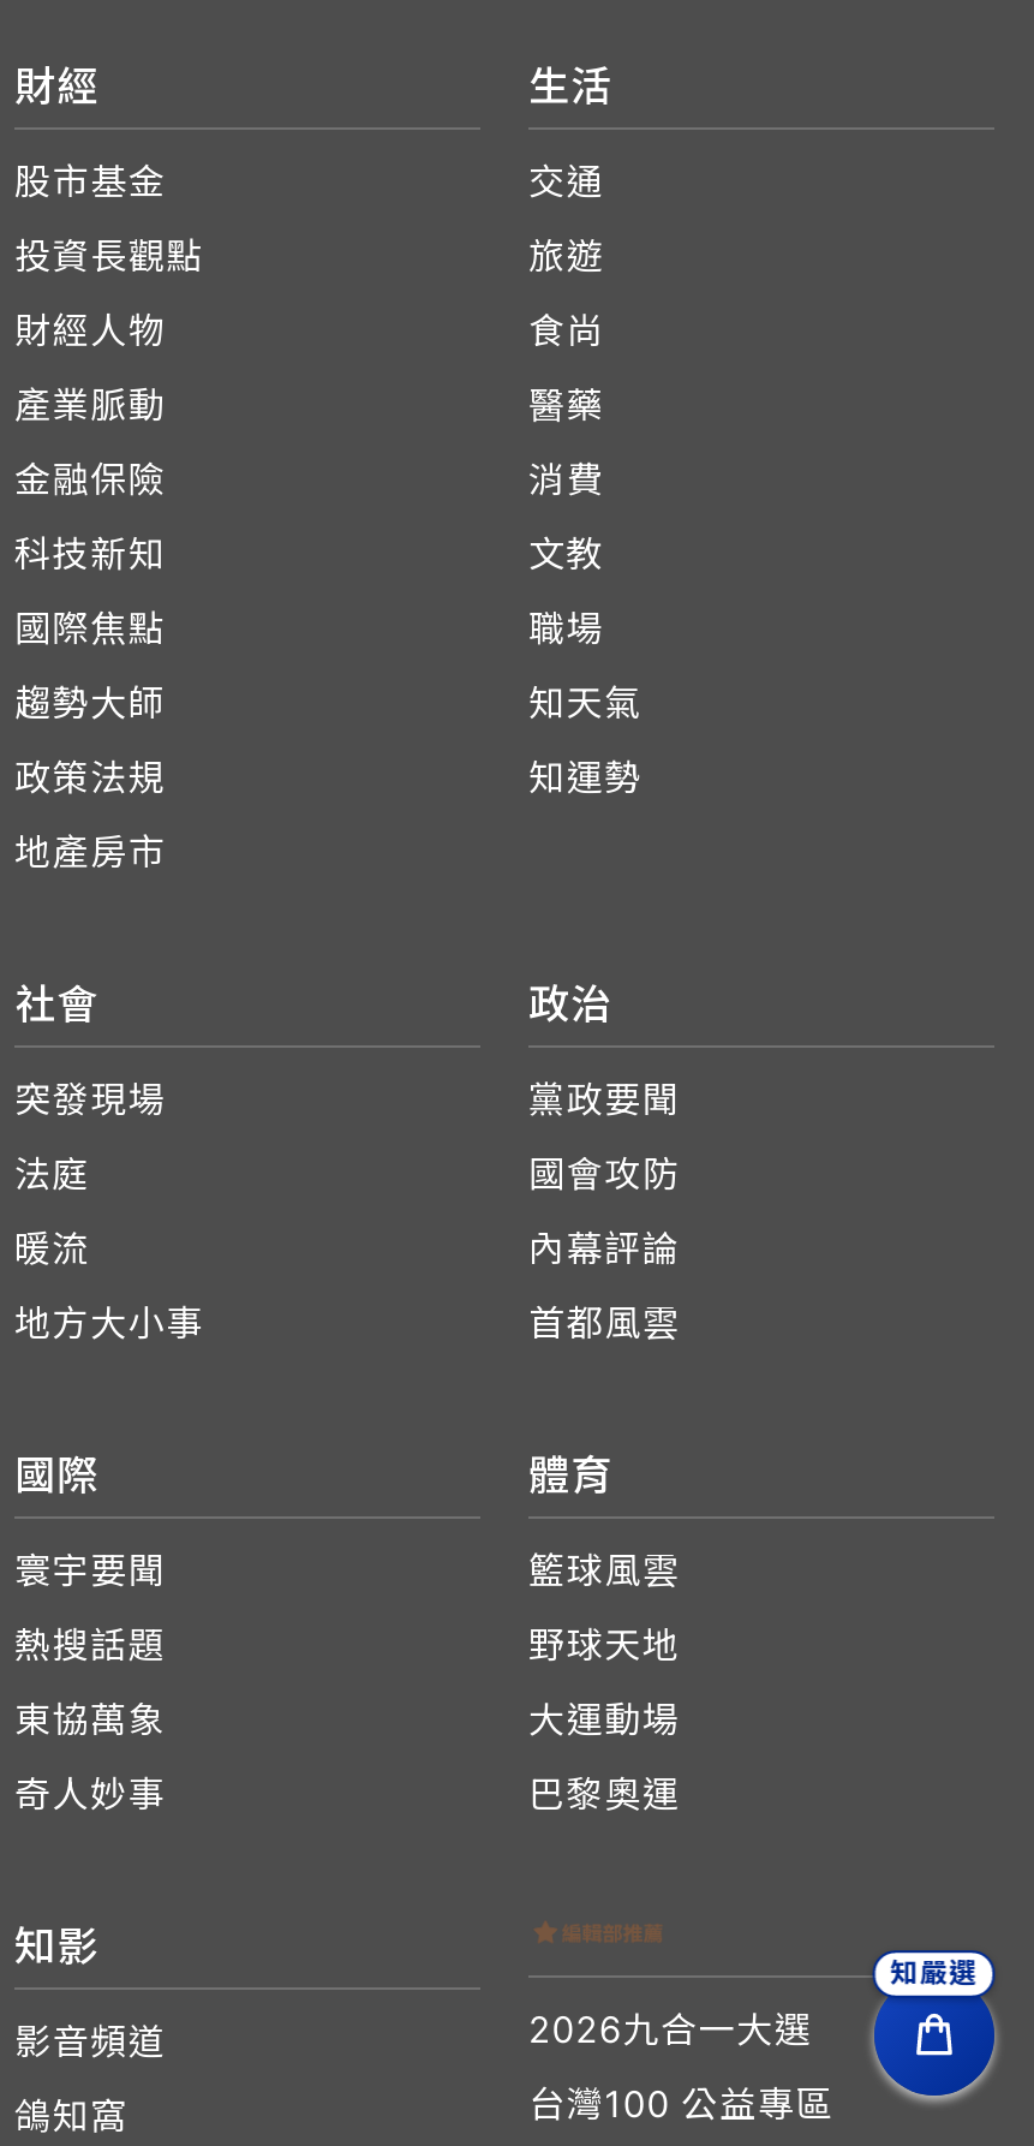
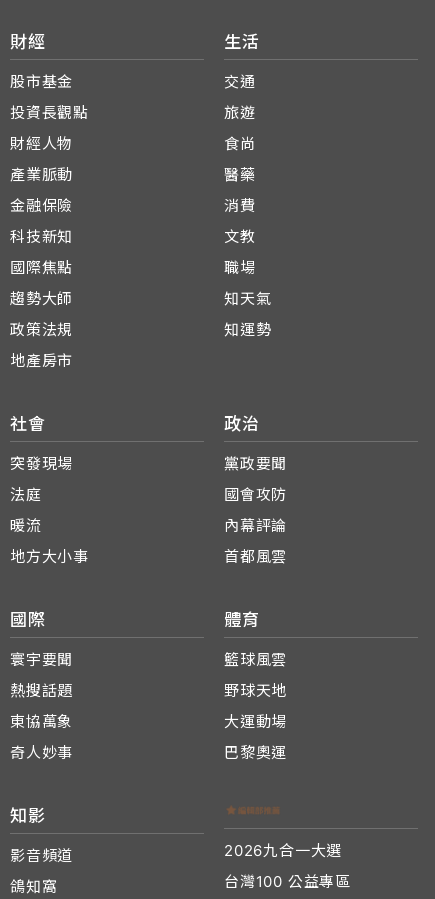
[891,1956,978,1990] 知嚴選 -> none
[867,2009,1002,2108] [image] -> none

